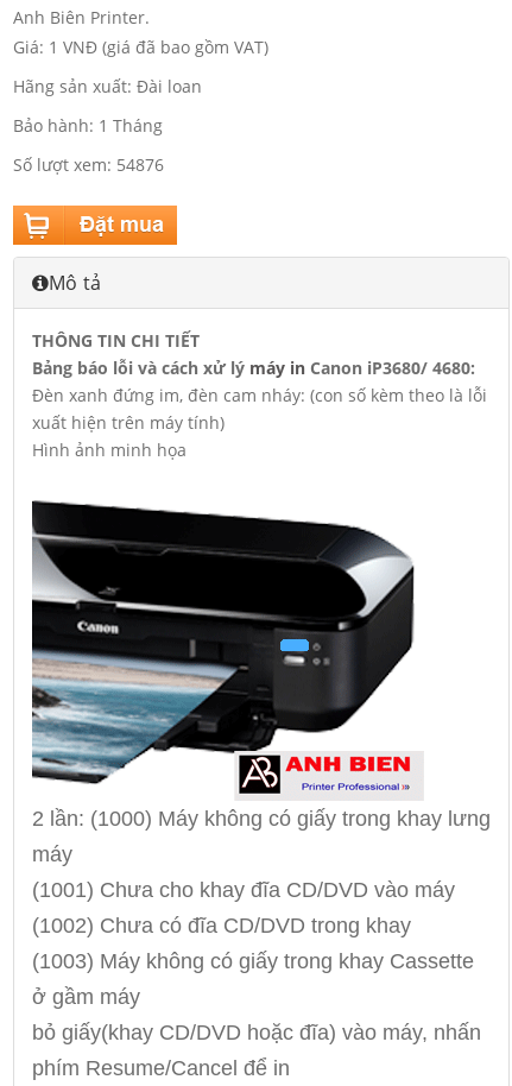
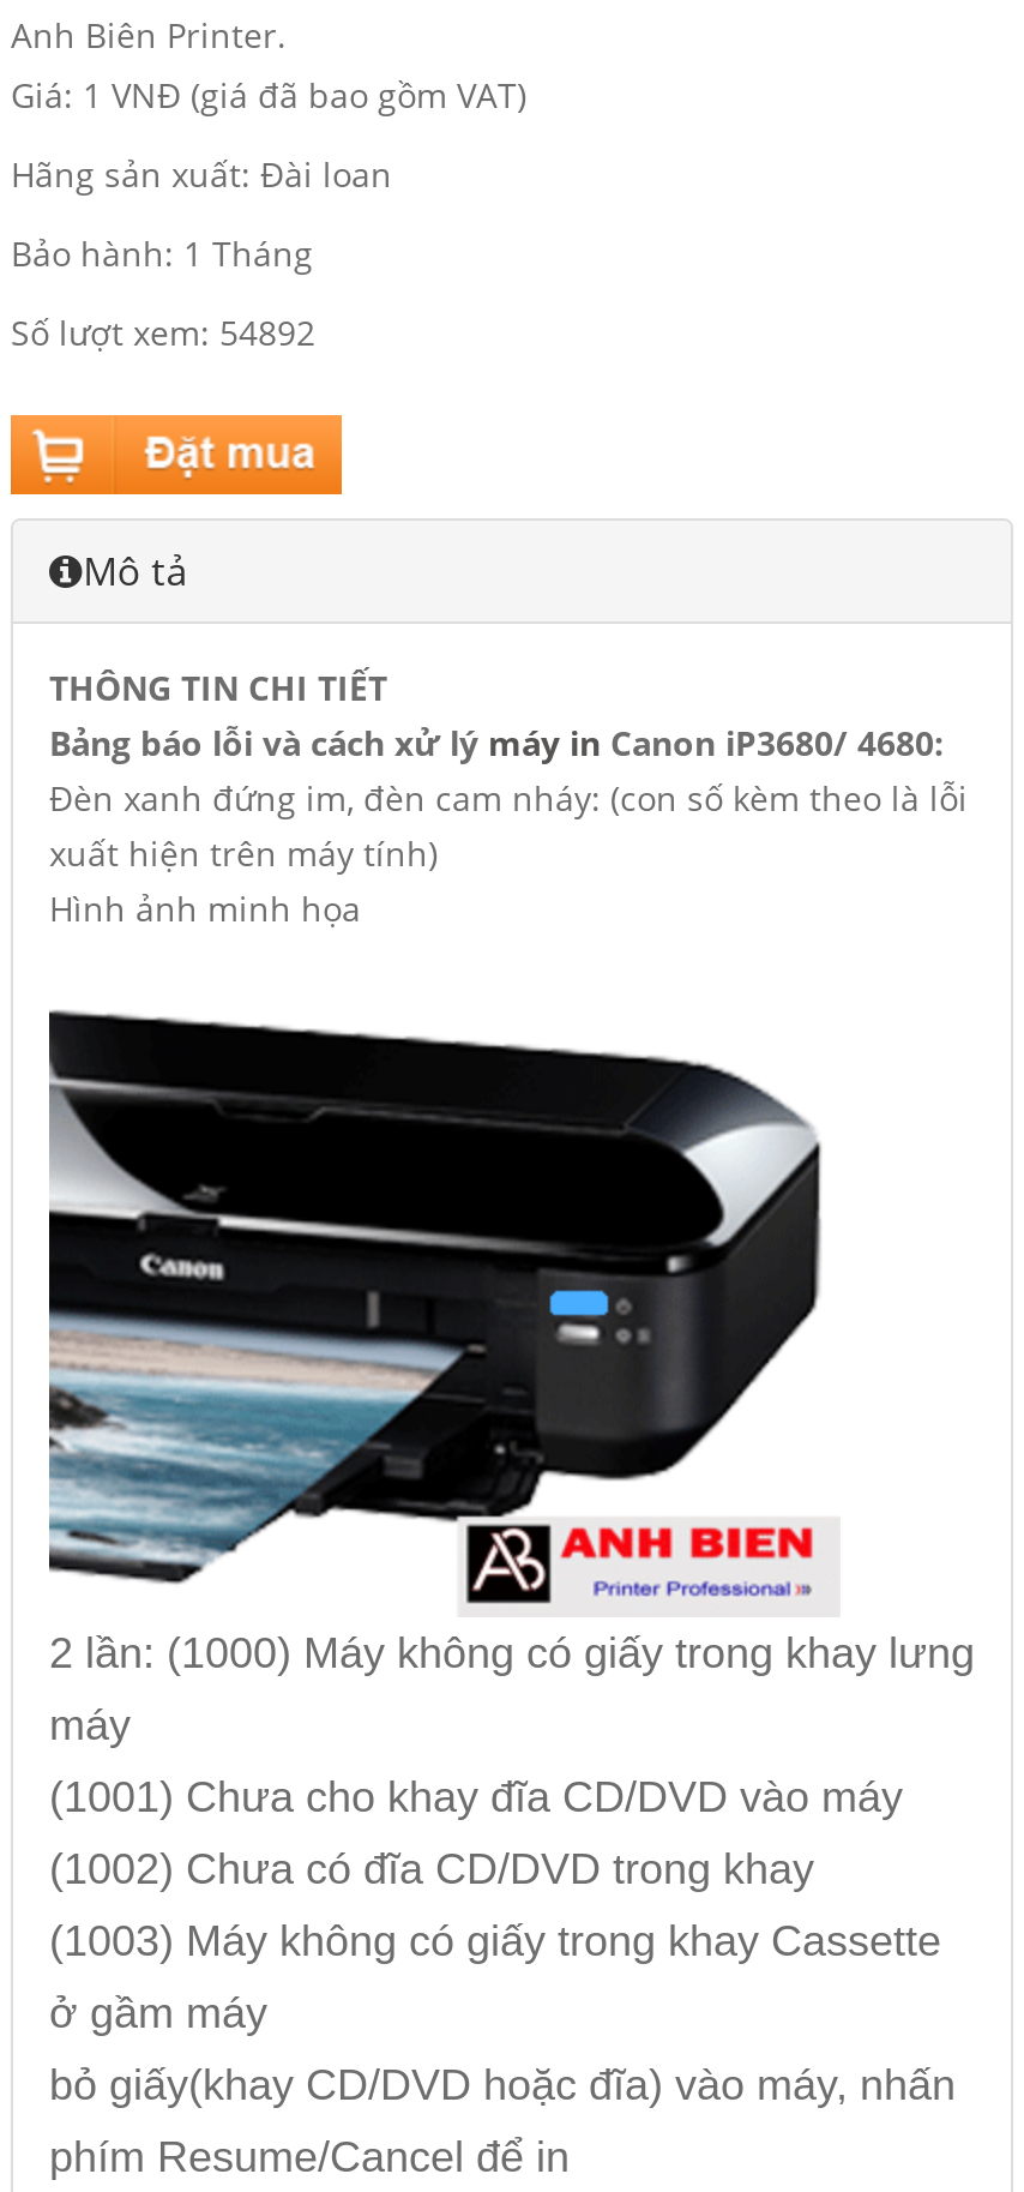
[13,153,164,176] Số lượt xem: 54876 -> [11,310,315,355] Số lượt xem: 54892

